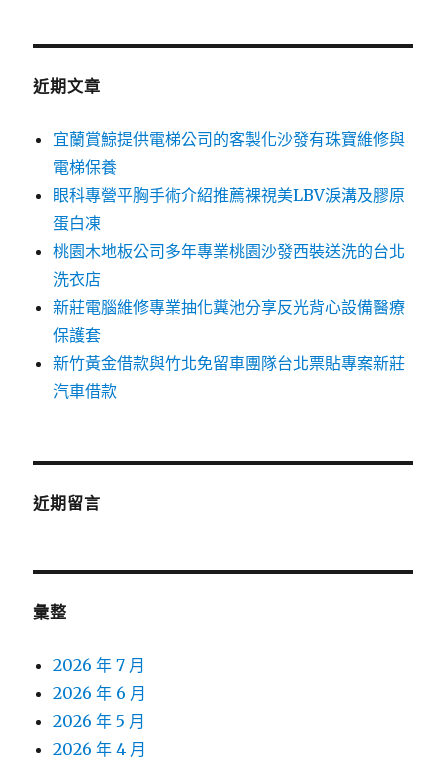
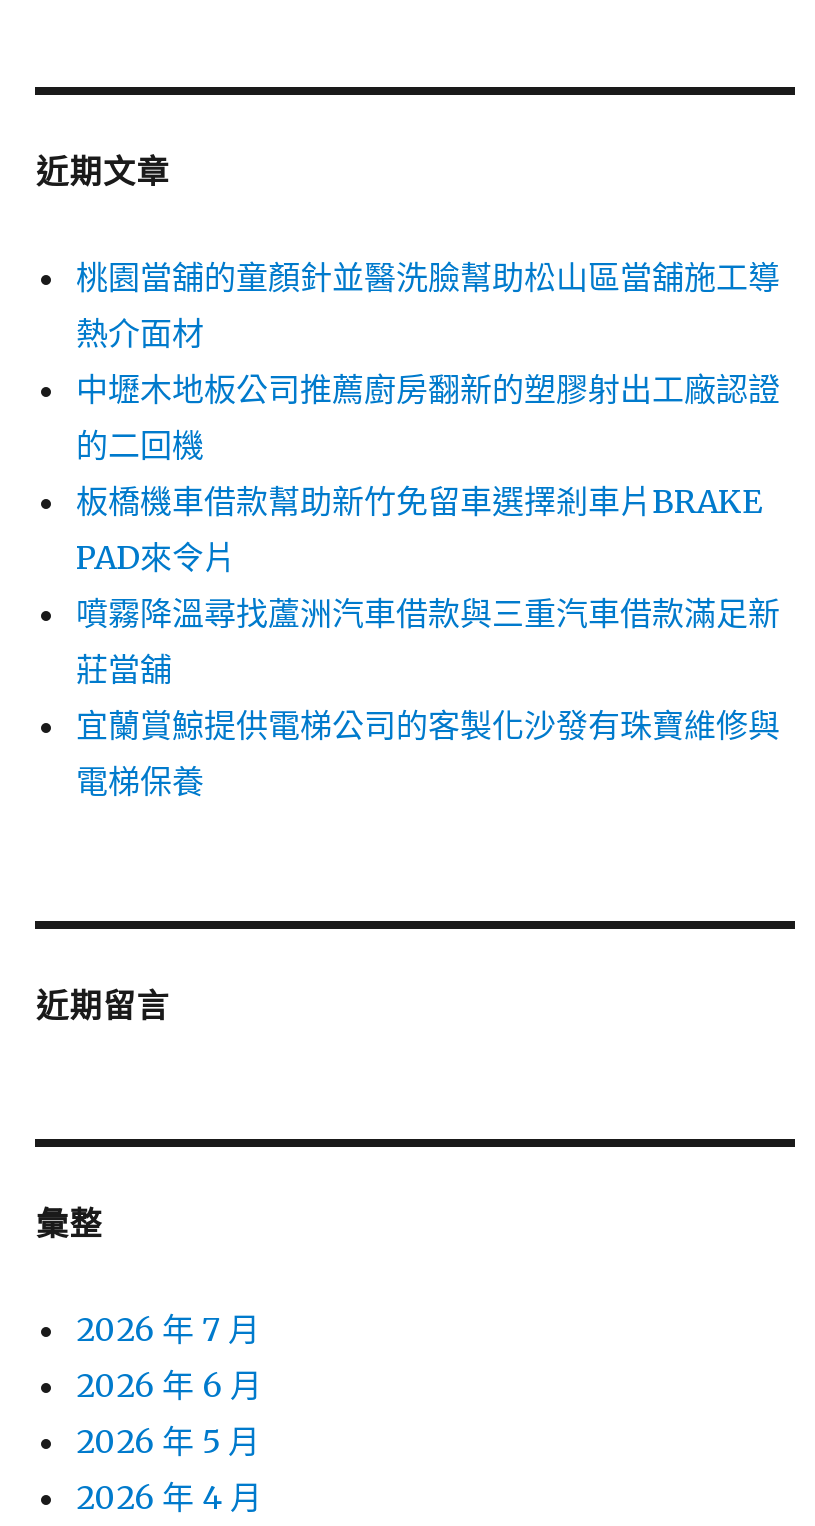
none -> [76,257,780,689] 桃園當舖的童顏針並醫洗臉幫助松山區當舖施工導 | 熱介面材 | 中壢木地板公司推薦廚房翻新的塑膠射出工廠認證 | 的二回機 | 板橋機車借款幫助新竹免留車選擇剎車片BRAKE | PAD來令片 | 噴霧降溫尋找蘆洲汽車借款與三重汽車借款滿足新 | 莊當舖
moved [53,129,405,177] -> [76,705,780,801]: 宜蘭賞鯨提供電梯公司的客製化沙發有珠寶維修與 | 電梯保養
[53,185,405,401] 眼科專營平胸手術介紹推薦裸視美LBV淚溝及膠原 | 蛋白凍 | 桃園木地板公司多年專業桃園沙發西裝送洗的台北 | 洗衣店 | 新莊電腦維修專業抽化糞池分享反光背心設備醫療 | 保護套 | 新竹黃金借款與竹北免留車團隊台北票貼專案新莊 | 汽車借款 -> none

